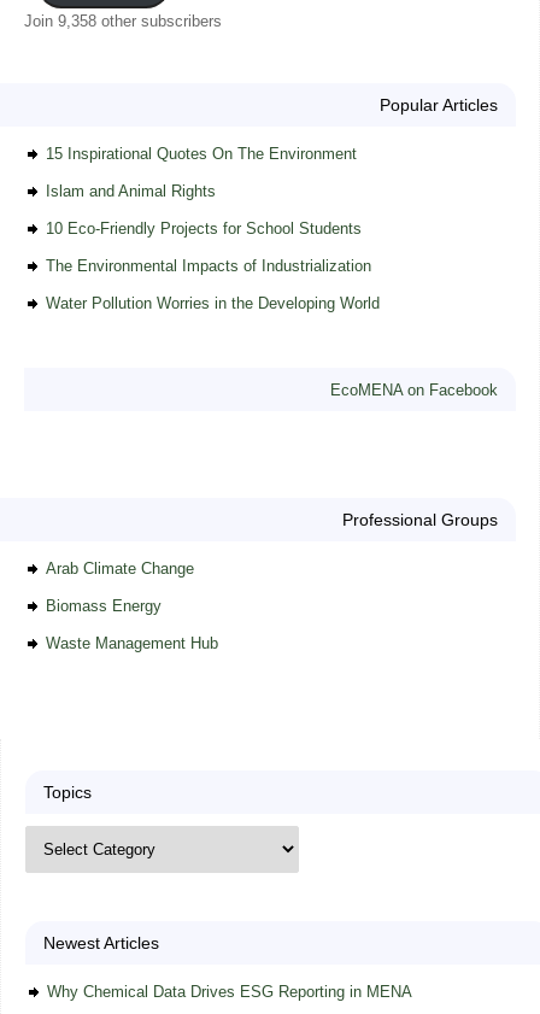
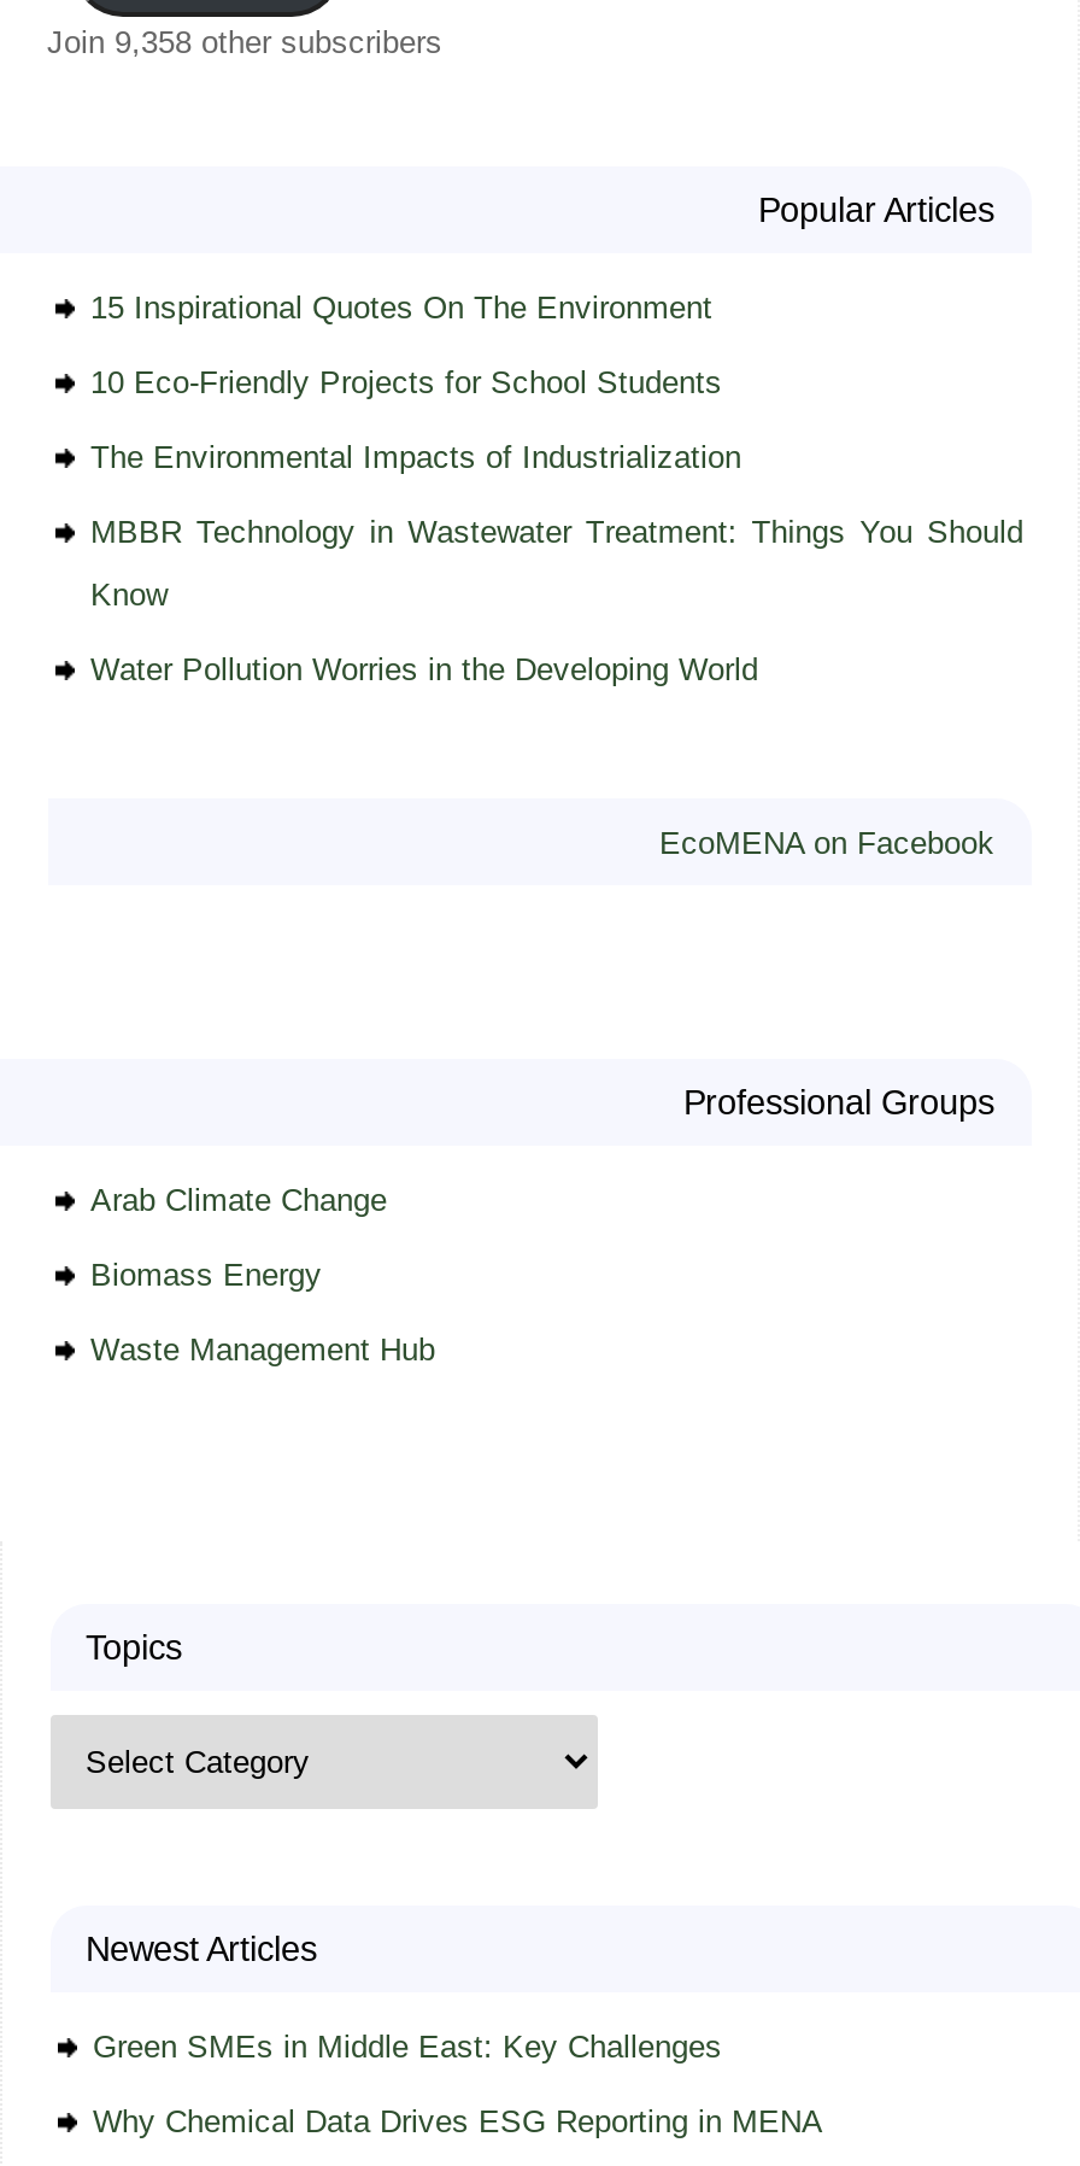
[45,182,215,200] Islam and Animal Rights -> none
moved [45,220,371,275] -> [90,365,741,476]: 10 Eco-Friendly Projects for School Students | The Environmental Impacts of Industrialization
none -> [90,514,1023,613] MBBR Technology in Wastewater Treatment: Things You Should | Know
none -> [93,2029,722,2065] Green SMEs in Middle East: Key Challenges

